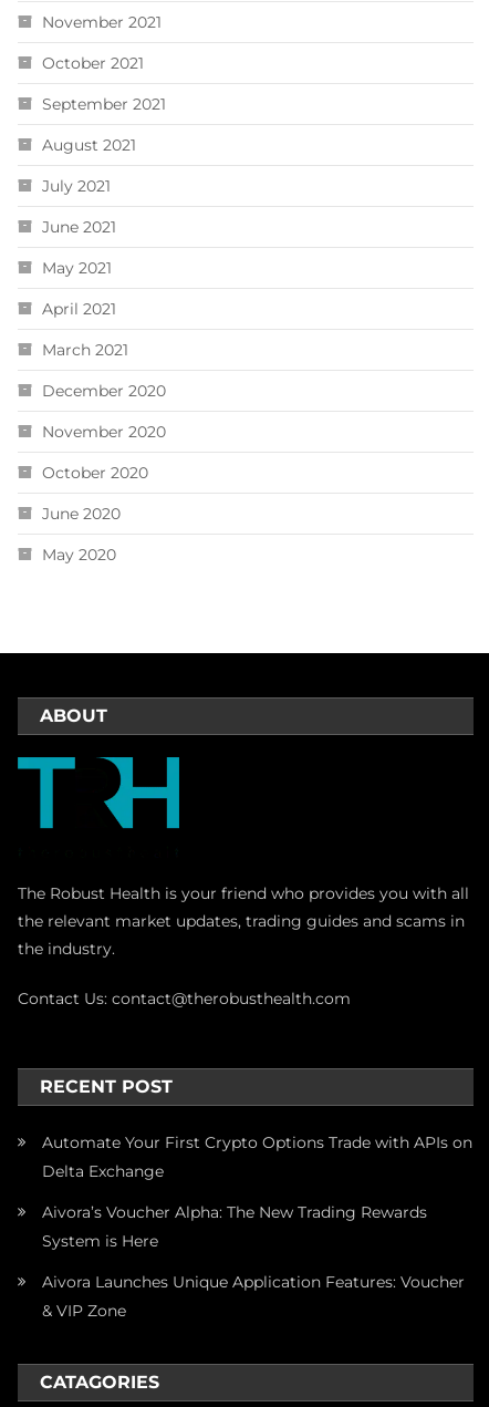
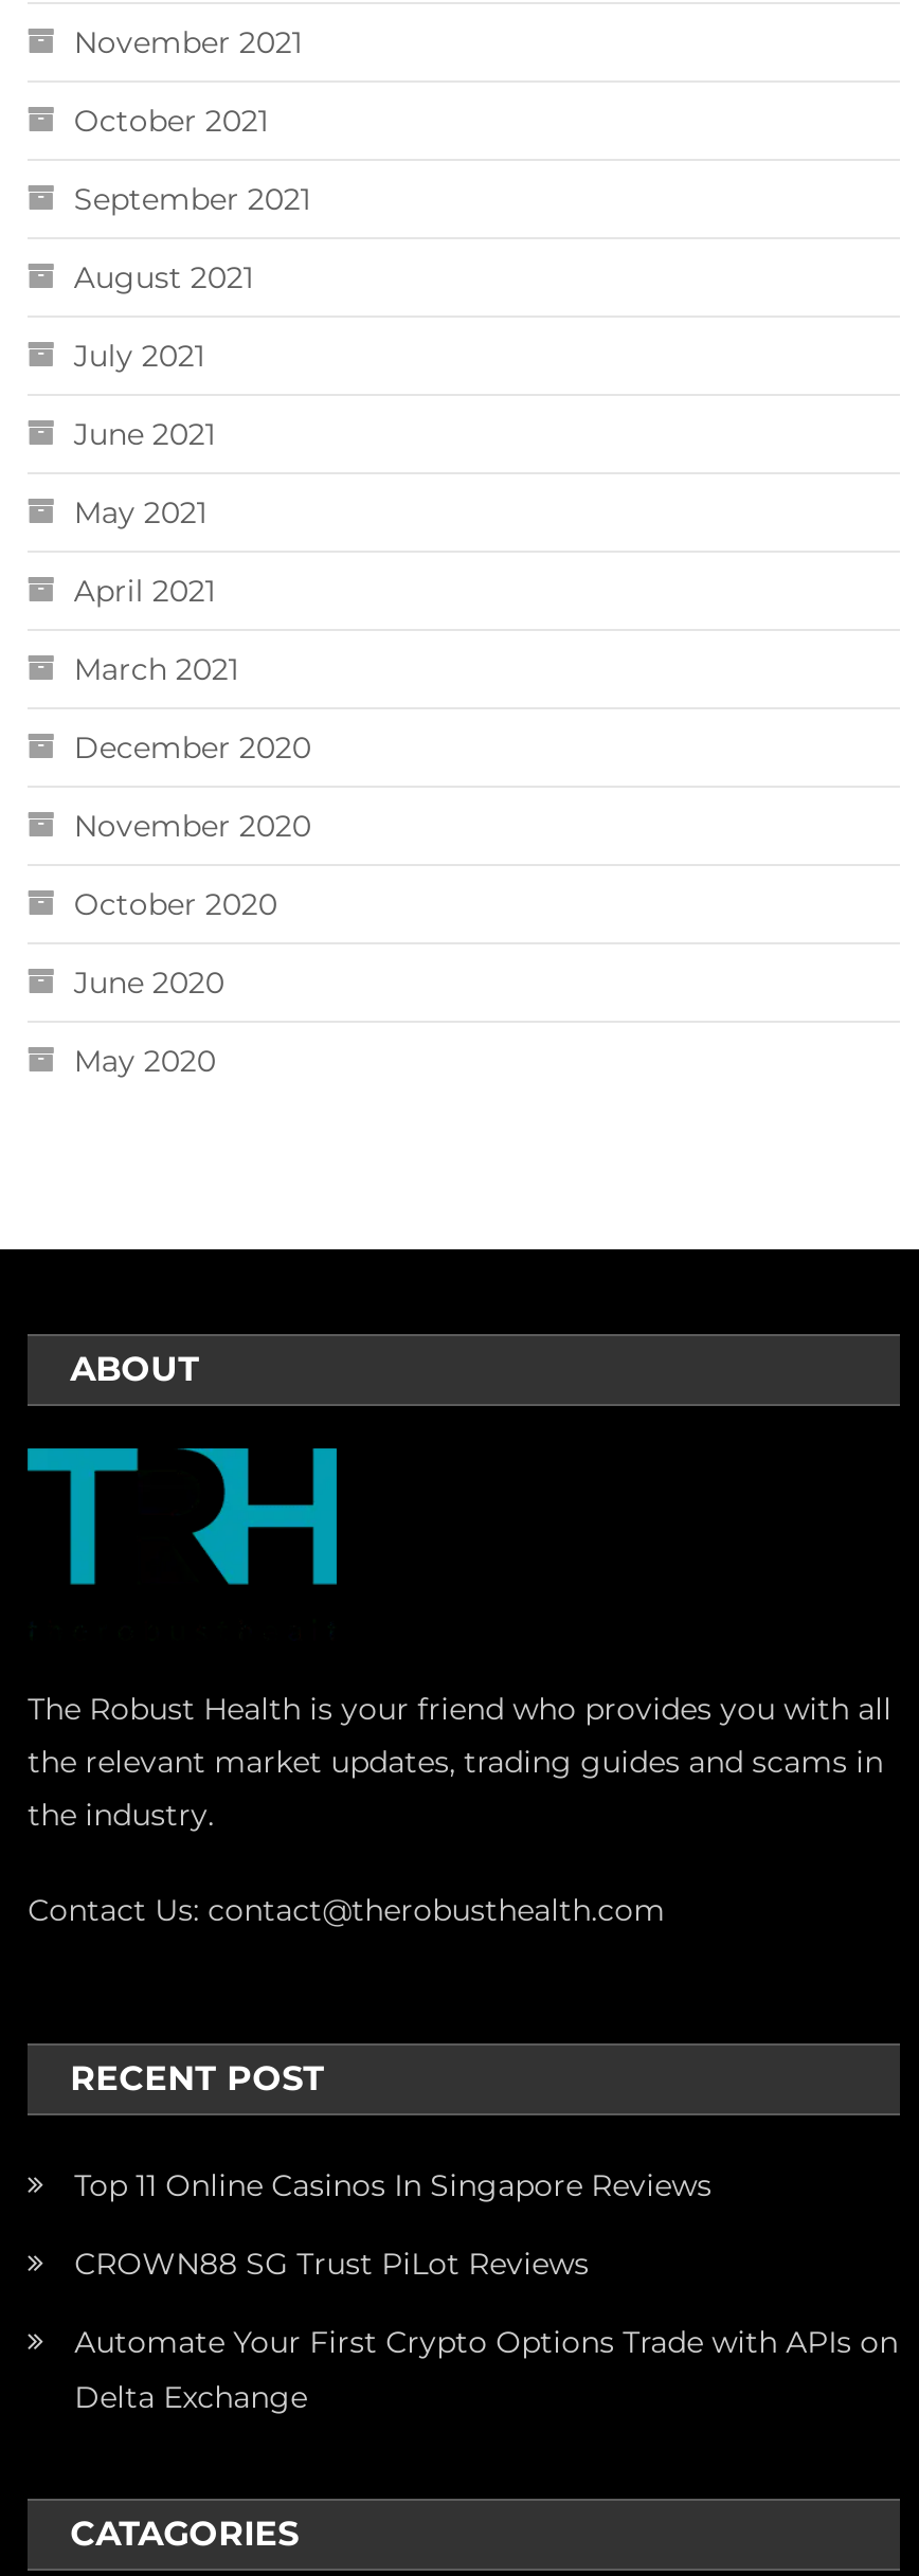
none -> [74,2166,712,2282] Top 11 Online Casinos In Singapore Reviews | CROWN88 SG Trust PiLot Reviews
moved [42,1132,473,1181] -> [74,2322,898,2415]: Automate Your First Crypto Options Trade with APIs on | Delta Exchange
[42,1202,465,1320] Aivora’s Voucher Alpha: The New Trading Rewards | System is Here | Aivora Launches Unique Application Features: Voucher | & VIP Zone -> none

